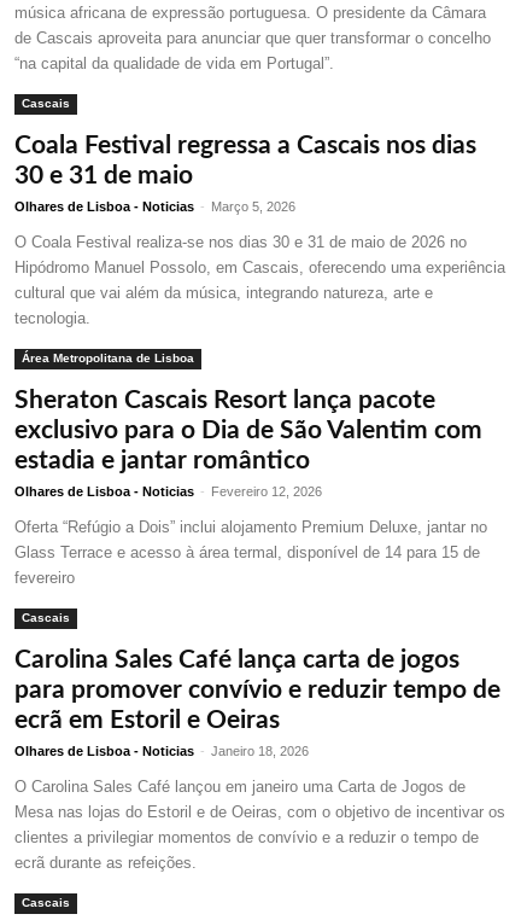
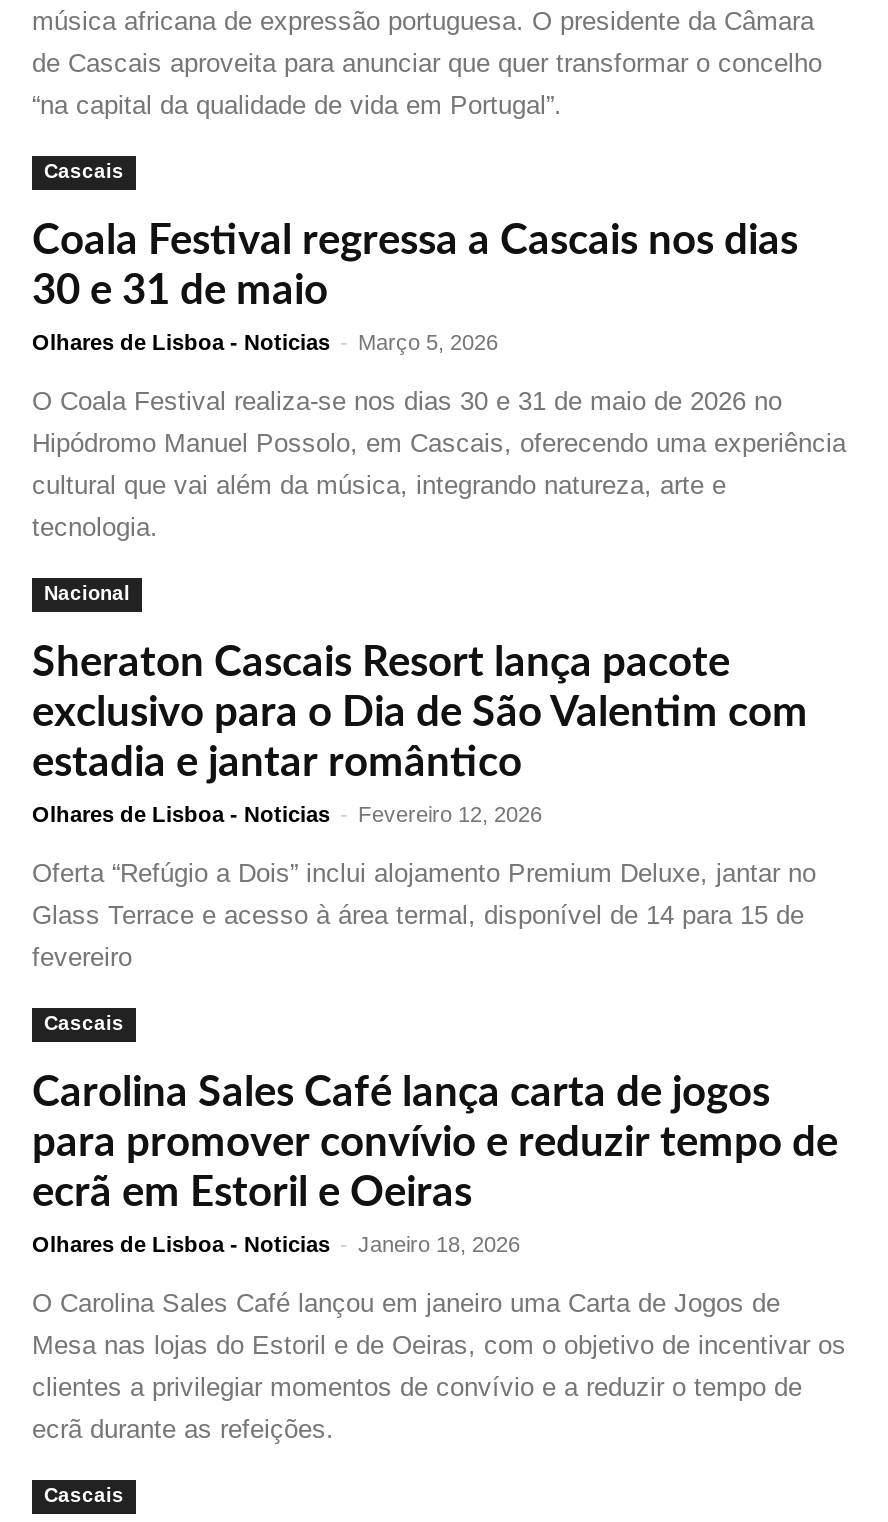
[22,351,194,365] Área Metropolitana de Lisboa -> [44,582,130,604] Nacional

